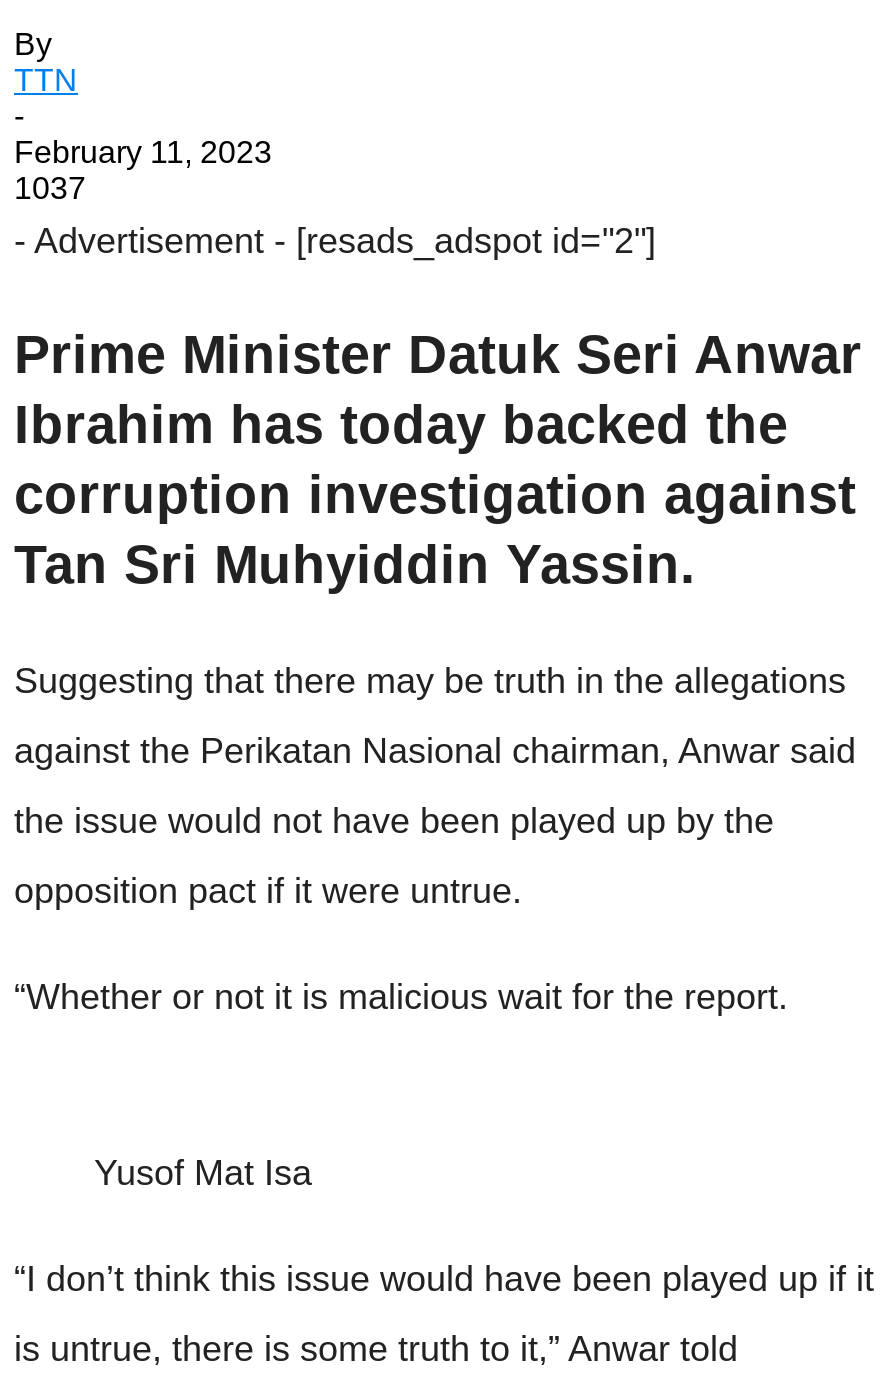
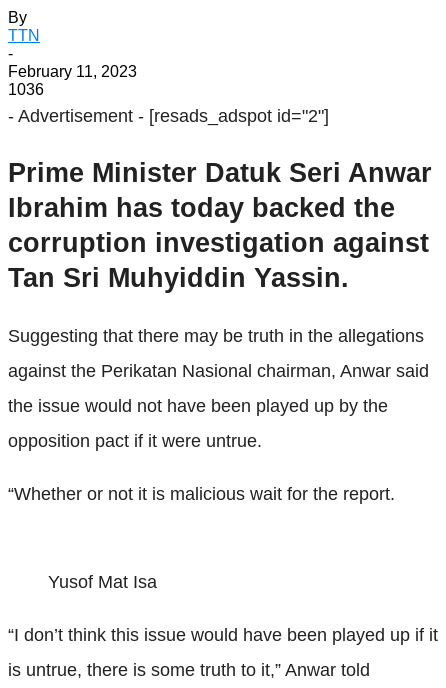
[14,171,86,205] 1037 -> [8,81,44,98] 1036

